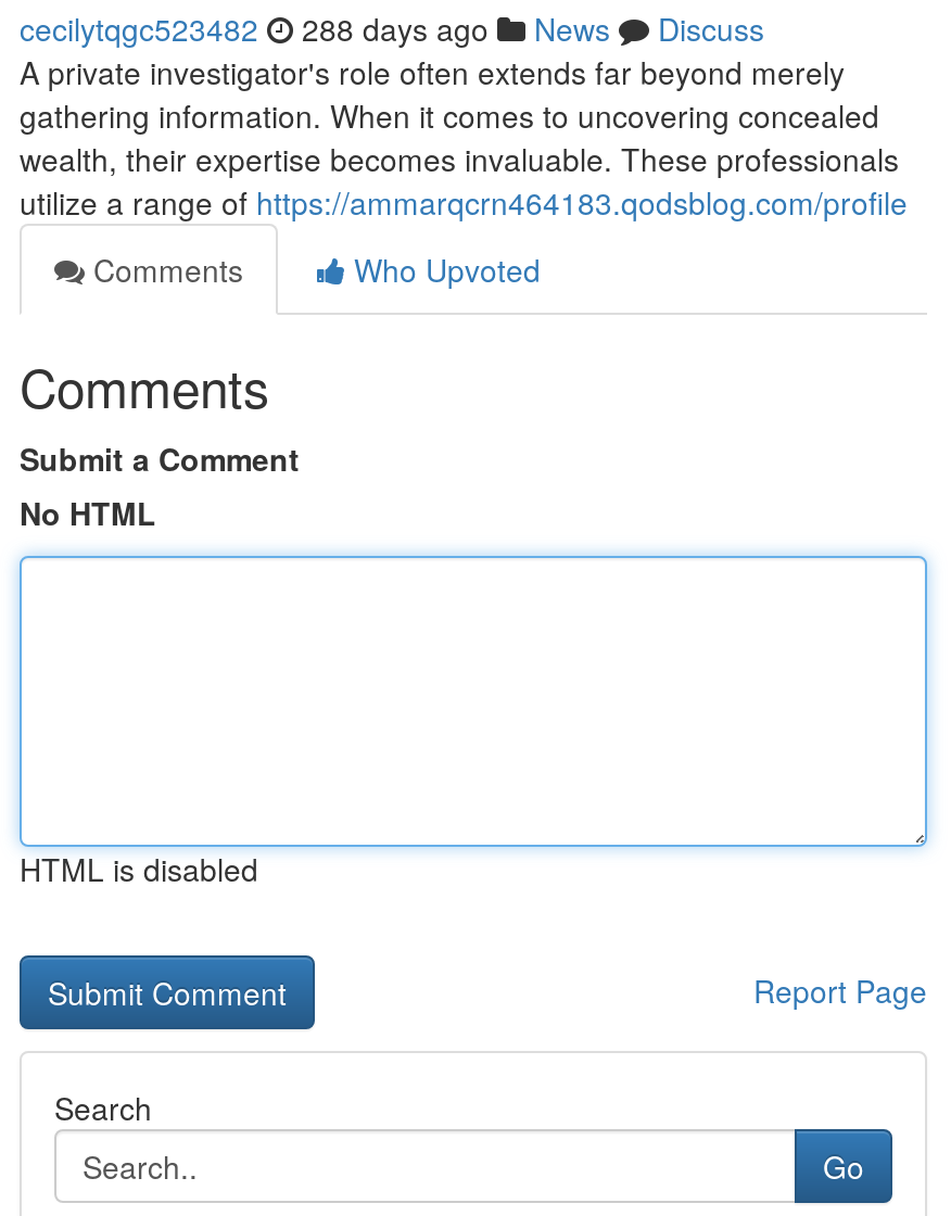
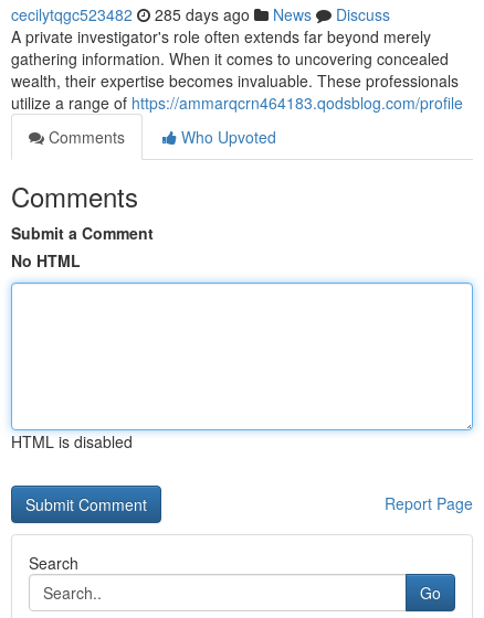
[20,7,764,50] cecilytqgc523482 288 days ago News Discuss -> [11,3,390,25] cecilytqgc523482 285 days ago News Discuss

